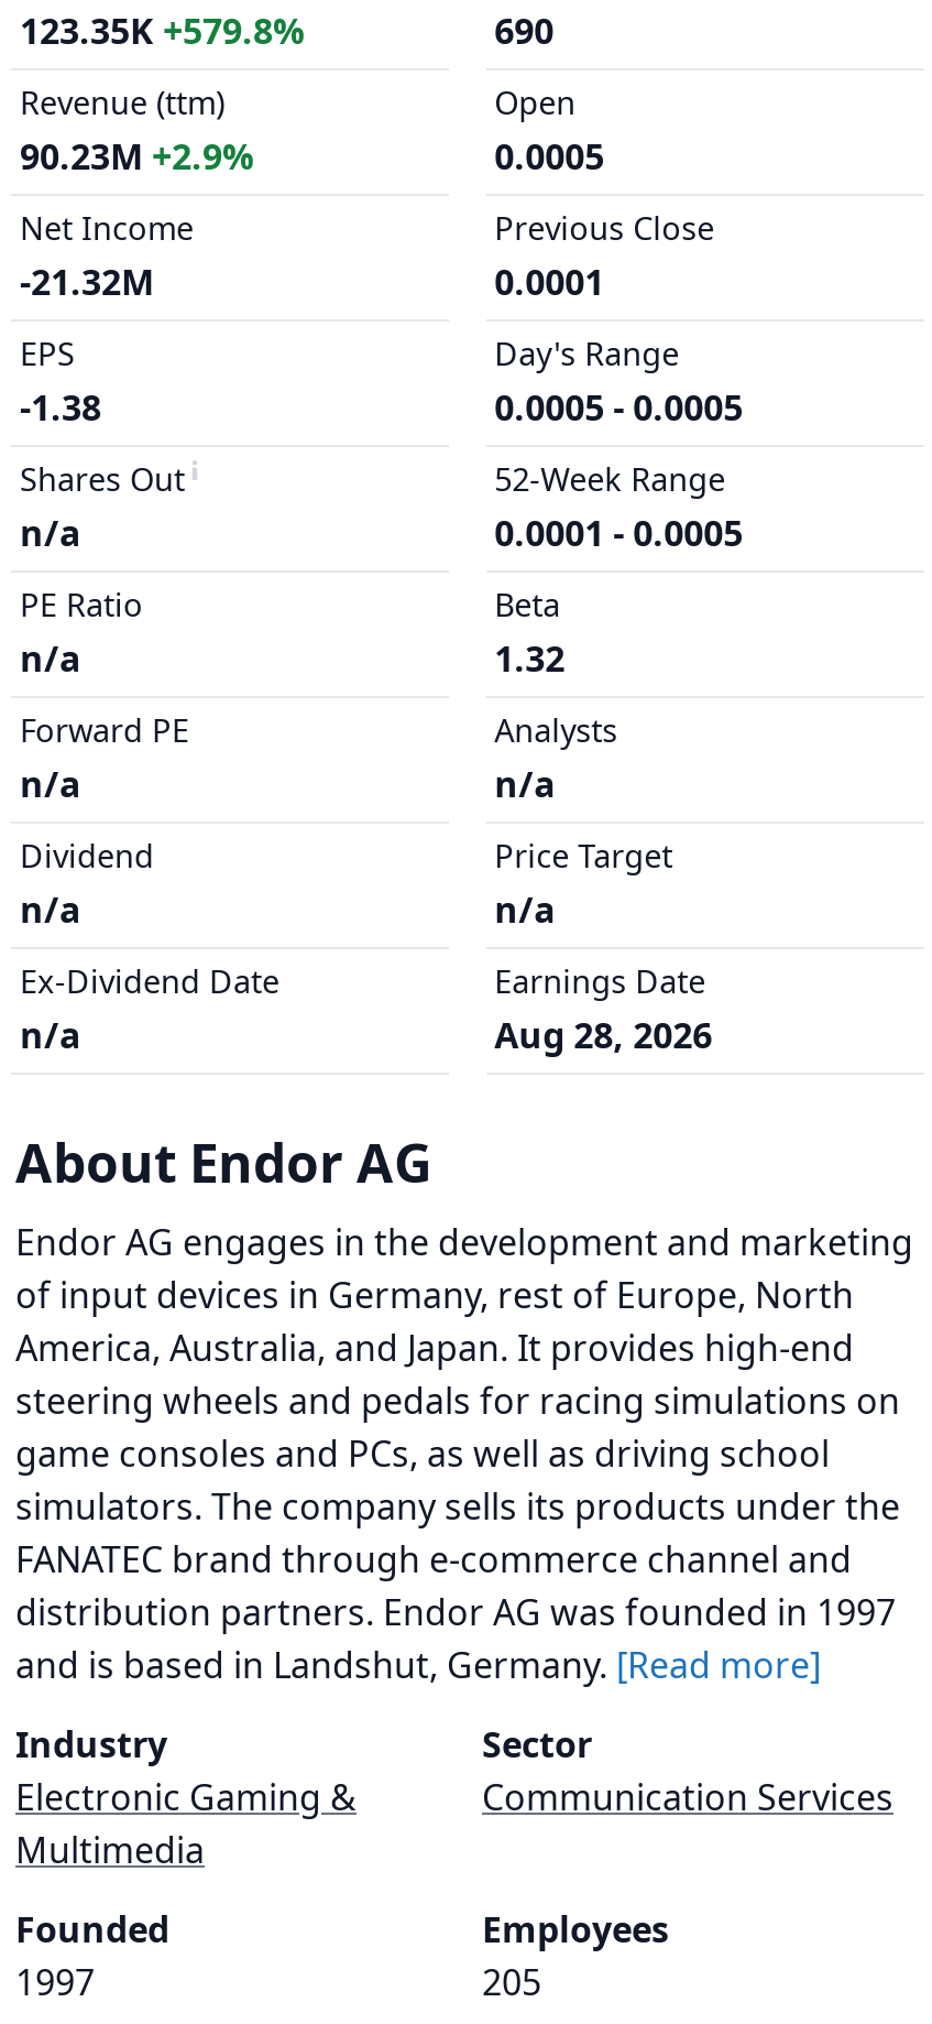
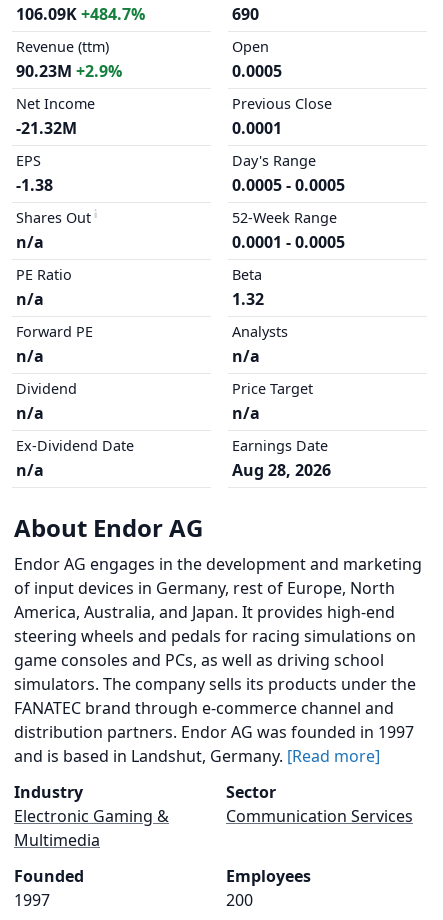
[20,7,304,55] 123.35K +579.8% -> [16,3,145,25] 106.09K +484.7%
[482,1958,541,2006] 205 -> [226,889,253,911] 200

